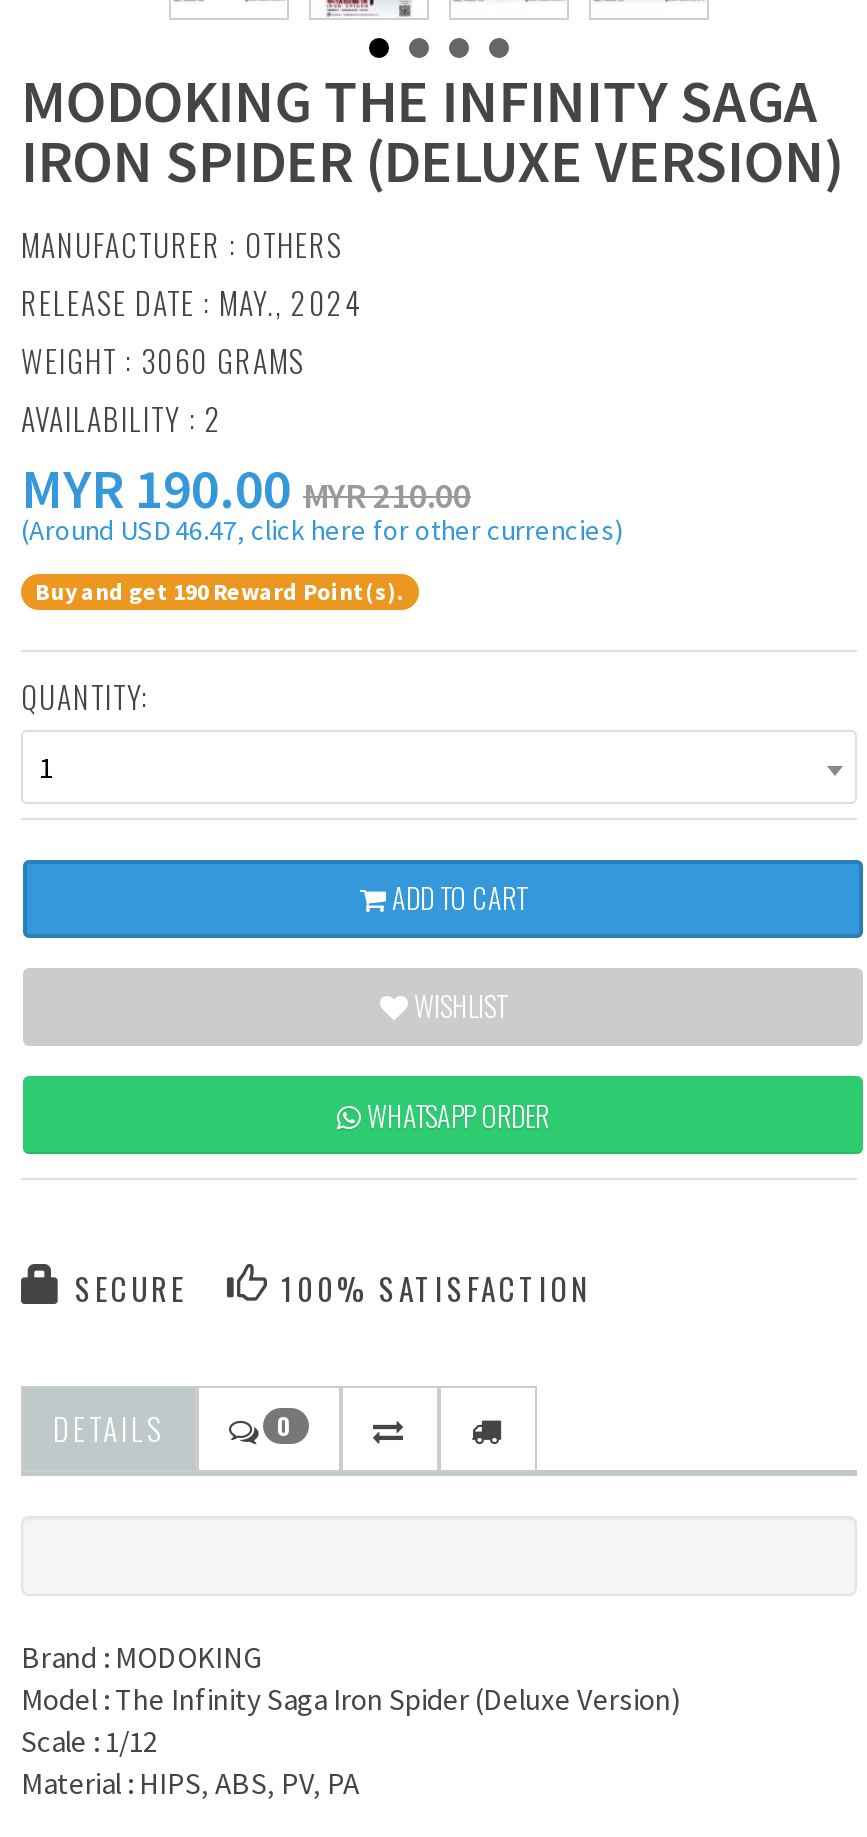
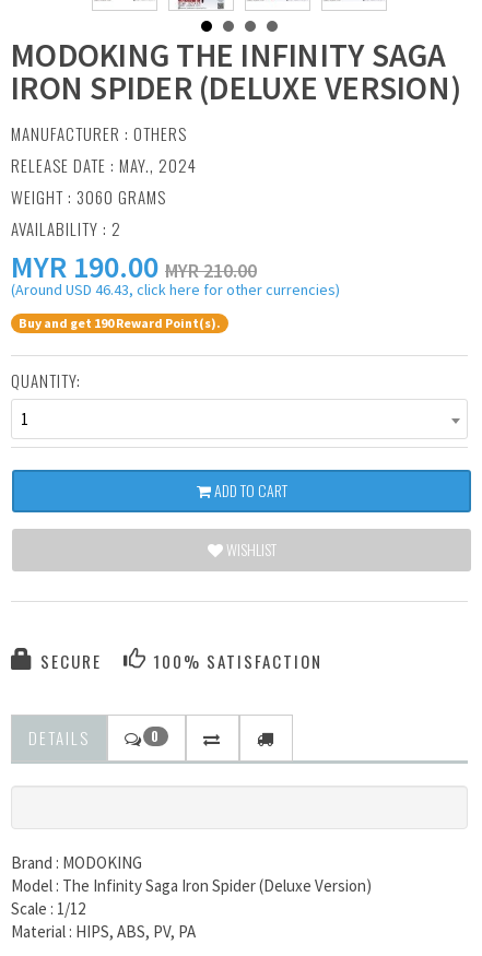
[21,512,623,548] (Around USD 46.47, click here for other currencies) -> [11,280,340,299] (Around USD 46.43, click here for other currencies)
[361,1095,549,1137] WHATSAPP ORDER -> none

